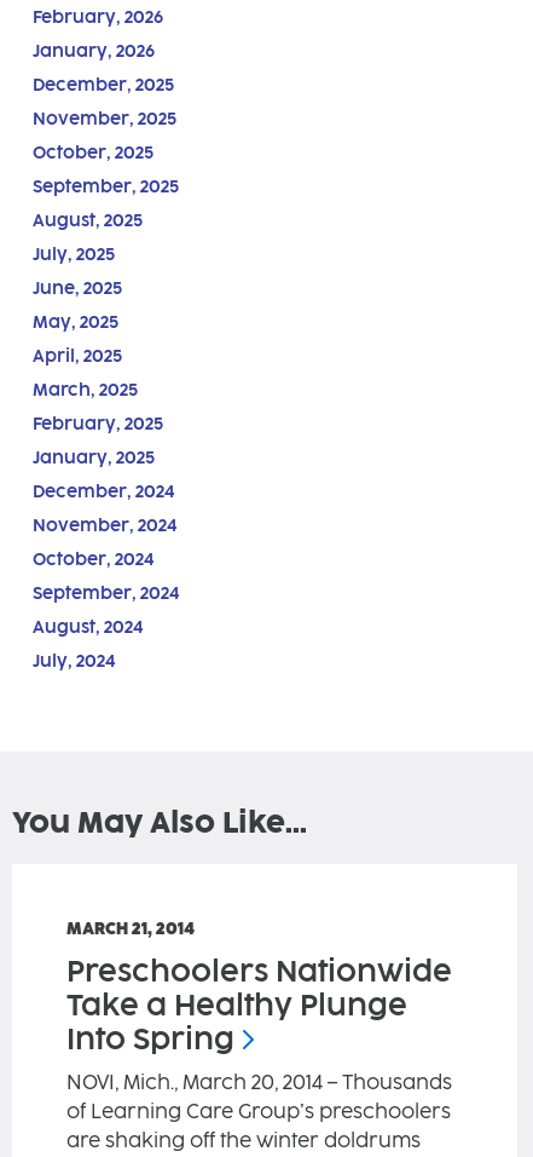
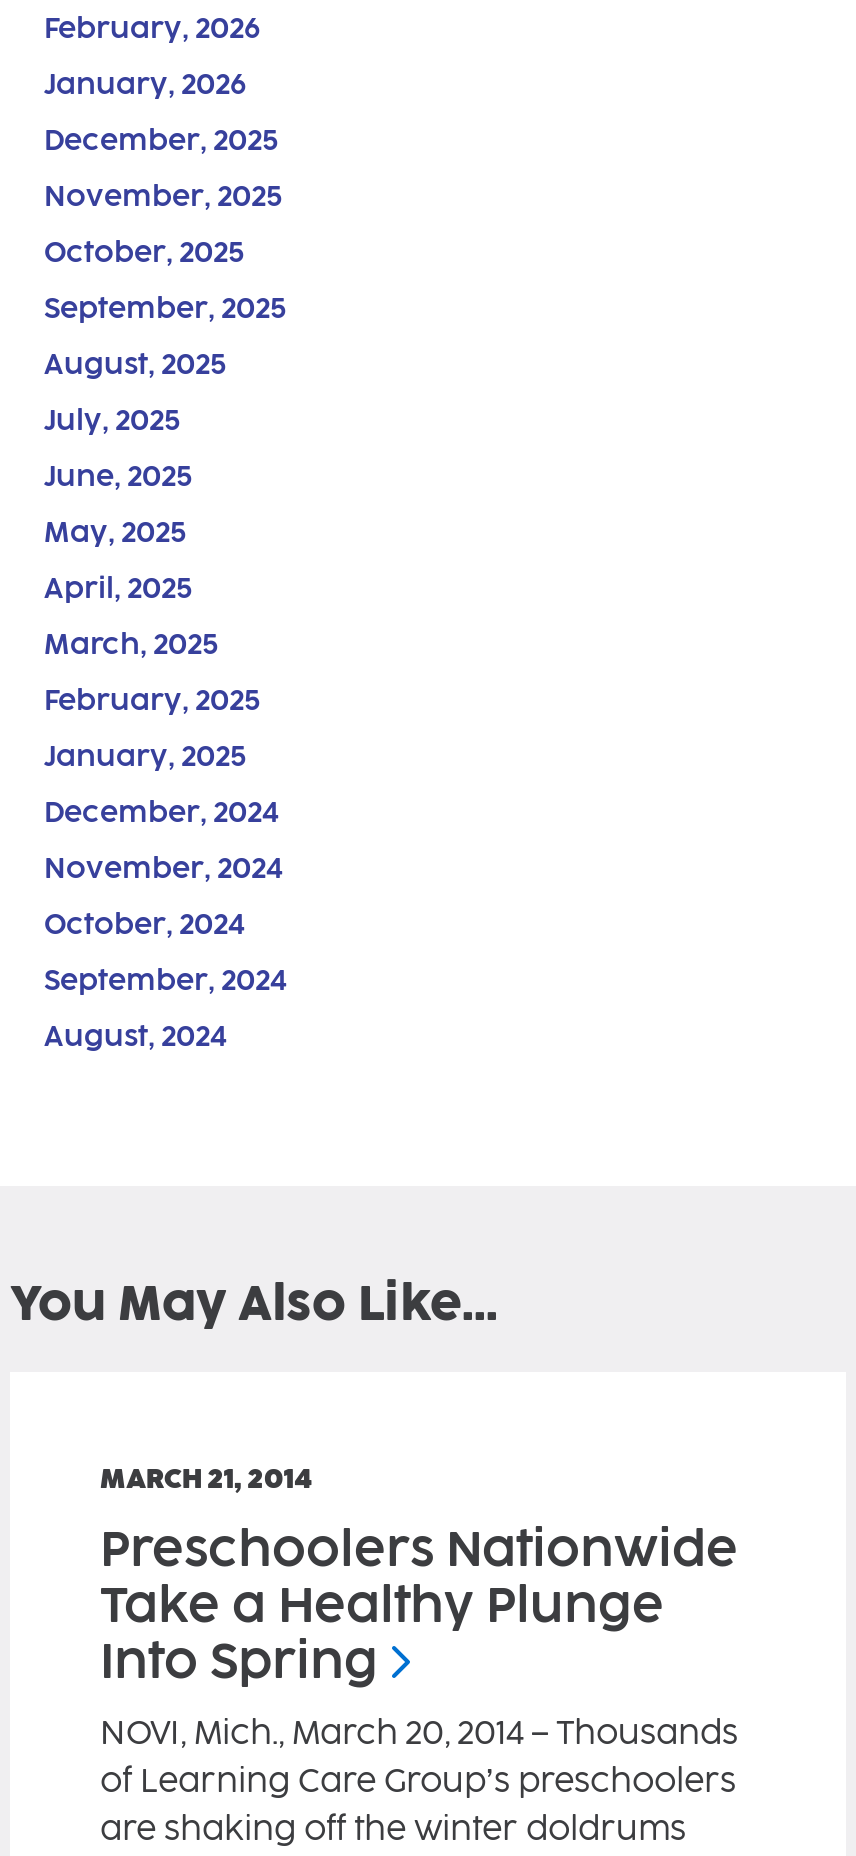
[33,651,115,672] July, 2024 -> none

